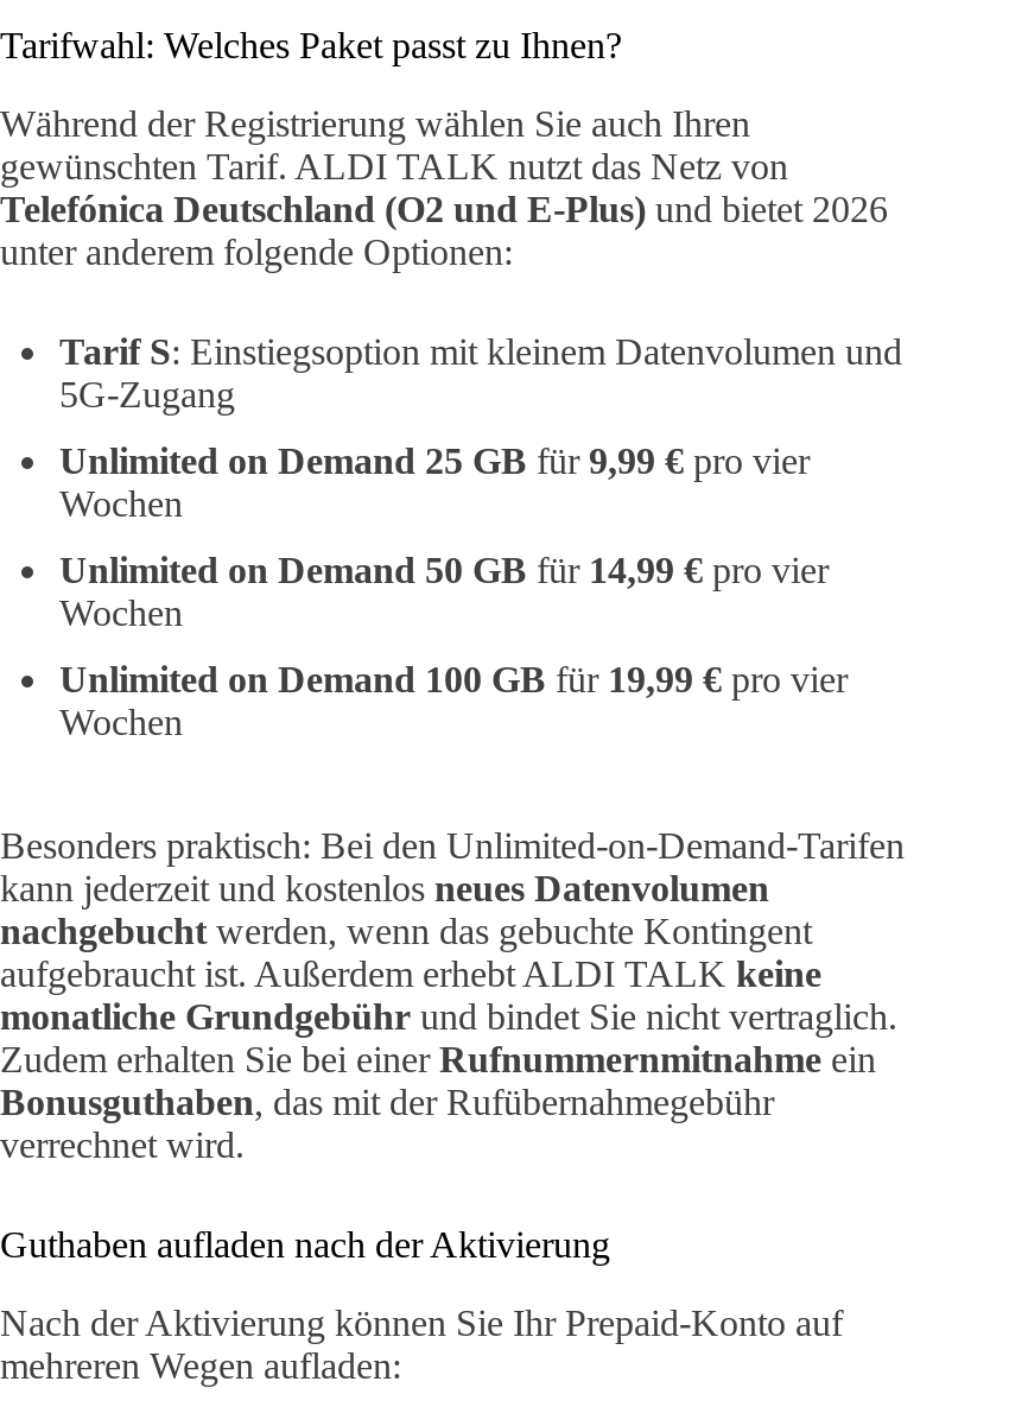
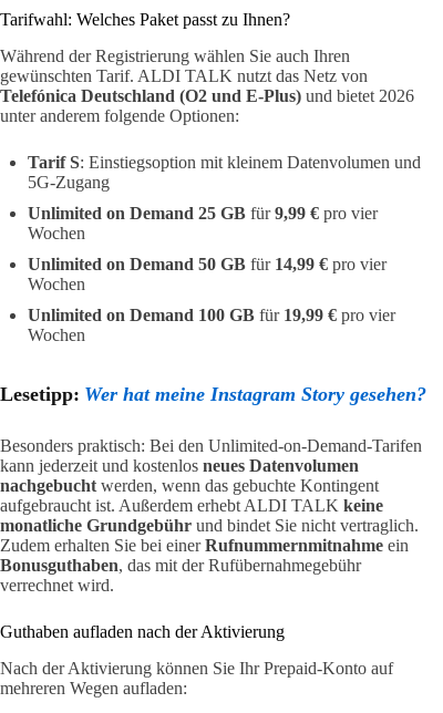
none -> [0,383,426,405] Lesetipp: Wer hat meine Instagram Story gesehen?

